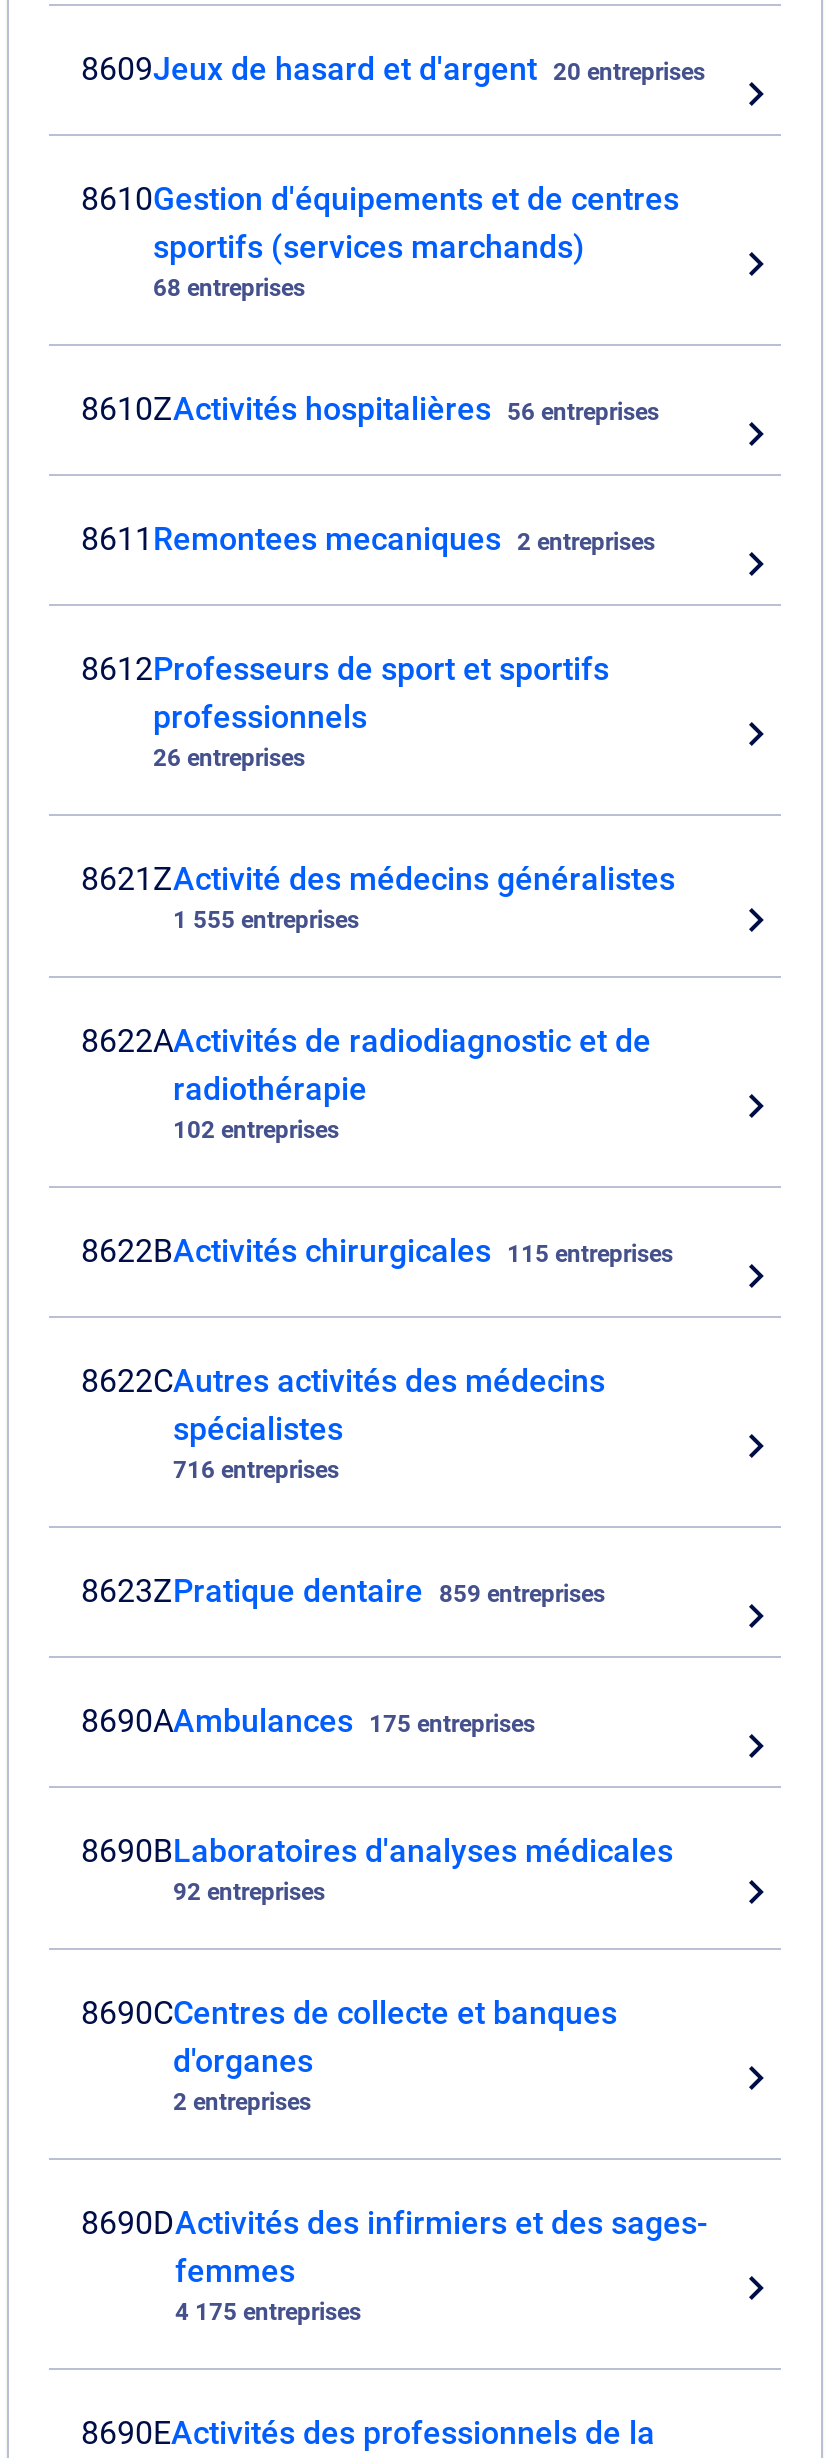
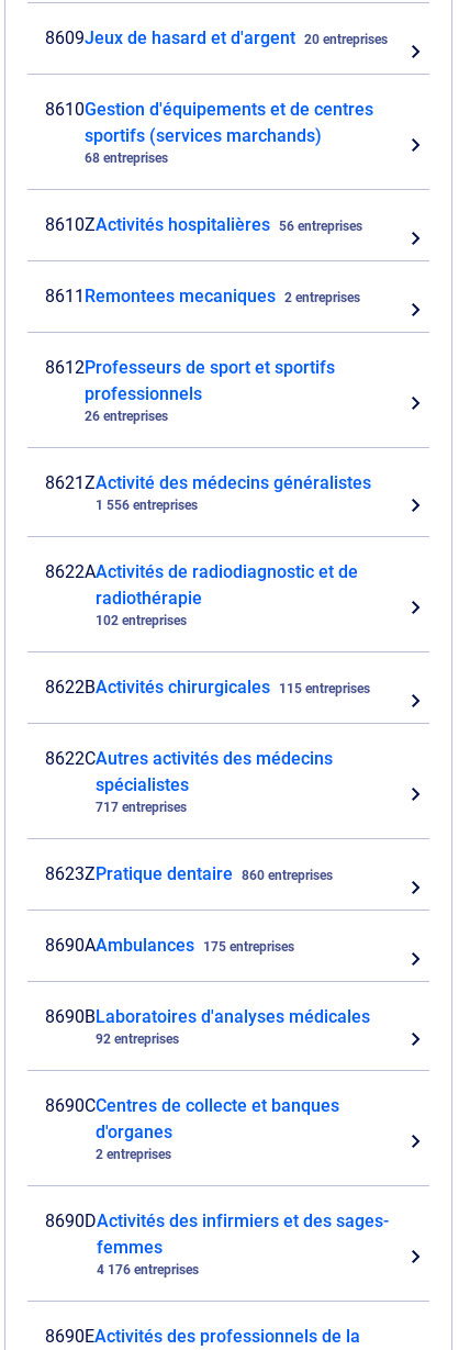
[173,906,359,934] 1 555 entreprises -> [96,498,198,513] 1 556 entreprises
[173,1456,339,1484] 716 entreprises -> [96,800,187,815] 717 entreprises
[81,1572,605,1610] 8623ZPratique dentaire 859 entreprises -> [45,863,333,884] 8623ZPratique dentaire 860 entreprises
[175,2298,361,2326] 4 175 entreprises -> [97,1262,199,1278] 4 176 entreprises

